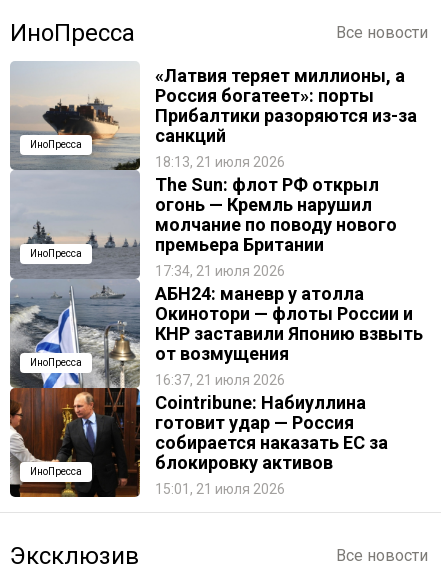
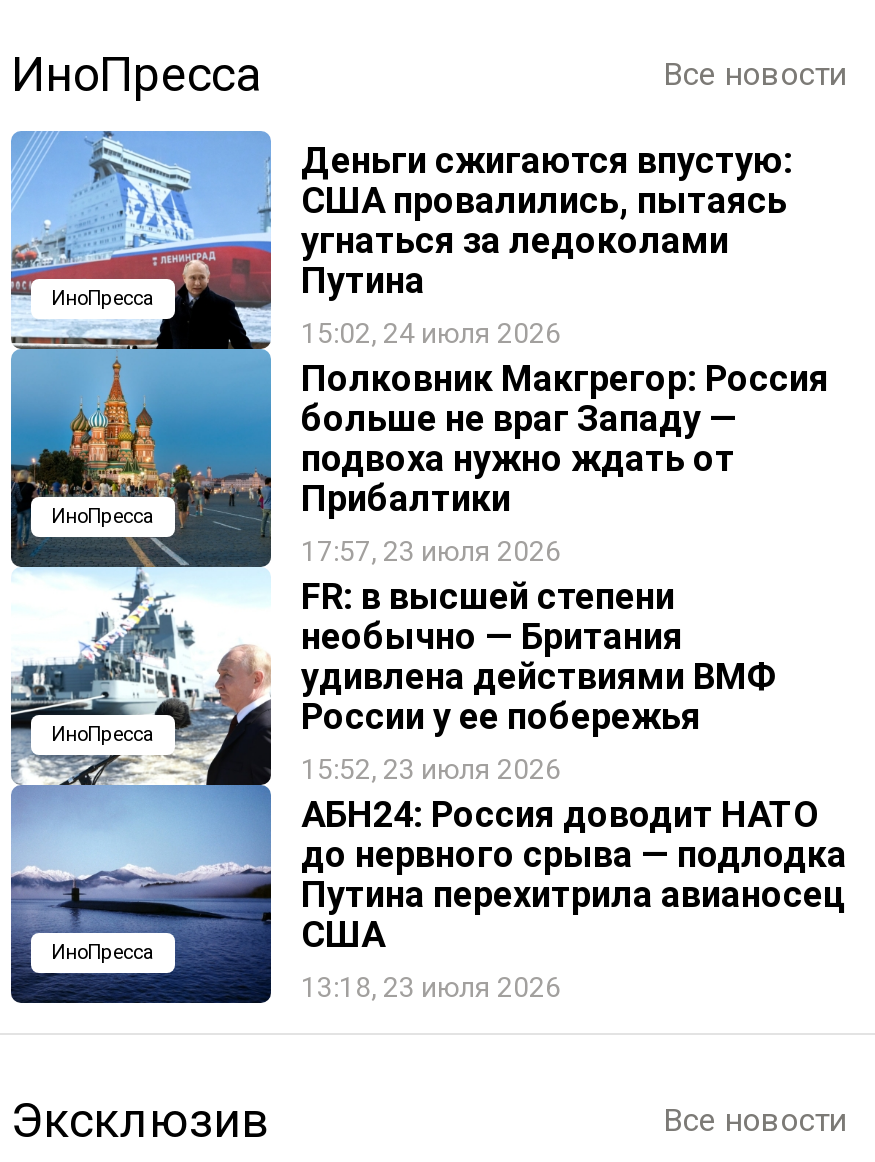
[9,62,417,498] [image] | «Латвия теряет миллионы, а | Россия богатеет»: порты | Прибалтики разоряются из-за | санкций | 18:13, 21 июля 2026 -> [9,131,793,1005] [image] | Деньги сжигаются впустую: | США провалились, пытаясь | угнаться за ледоколами | Путина | 15:02, 24 июля 2026
[155,174,397,279] The Sun: флот РФ открыл | огонь — Кремль нарушил | молчание по поводу нового | премьера Британии | 17:34, 21 июля 2026 -> [301,358,829,568] Полковник Макгрегор: Россия | больше не враг Западу — | подвоха нужно ждать от | Прибалтики | 17:57, 23 июля 2026
[155,283,423,388] АБН24: маневр у атолла | Окинотори — флоты России и | КНР заставили Японию взвыть | от возмущения | 16:37, 21 июля 2026 -> [301,576,777,786] FR: в высшей степени | необычно — Британия | удивлена действиями ВМФ | России у ее побережья | 15:52, 23 июля 2026
[155,392,388,497] Cointribune: Набиуллина | готовит удар — Россия | собирается наказать EC за | блокировку активов | 15:01, 21 июля 2026 -> [301,794,847,1004] АБН24: Россия доводит НАТО | до нервного срыва — подлодка | Путина перехитрила авианосец | США | 13:18, 23 июля 2026

